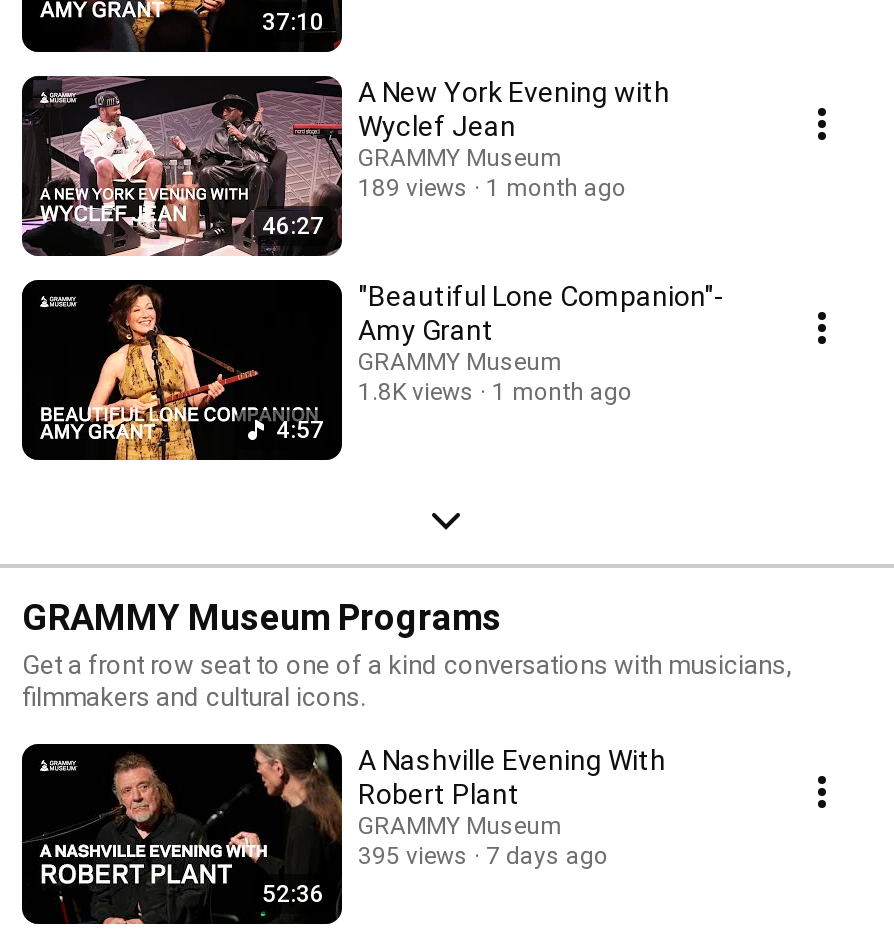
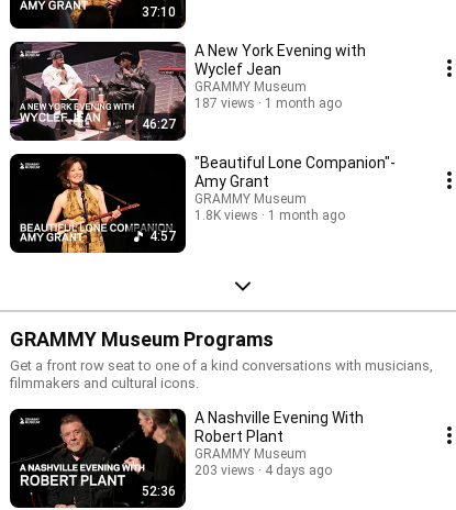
[358,173,626,201] 189 views 1 month ago -> [194,95,342,110] 187 views 1 month ago
[358,841,468,869] 395 views -> [194,462,255,478] 203 views
[486,841,608,869] 7 days ago -> [265,462,332,478] 4 days ago

